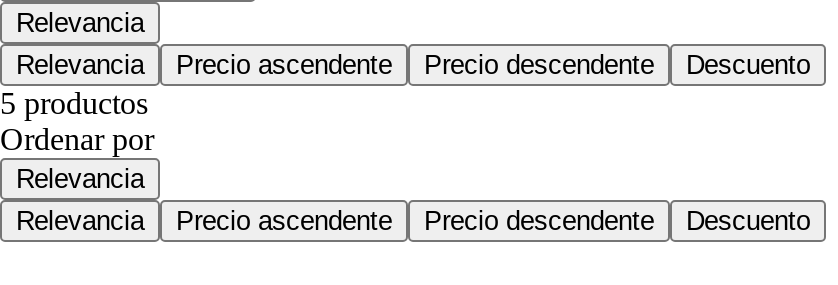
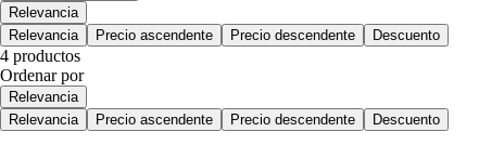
[0,86,148,120] 5 productos -> [0,46,80,65] 4 productos

